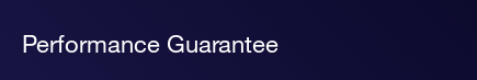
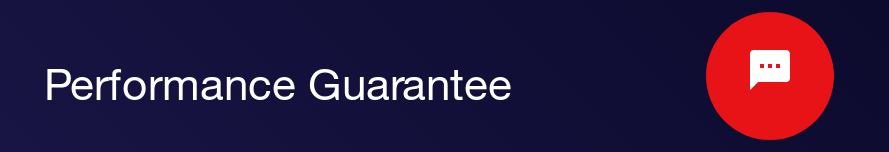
none -> [704,10,836,142] [image]

